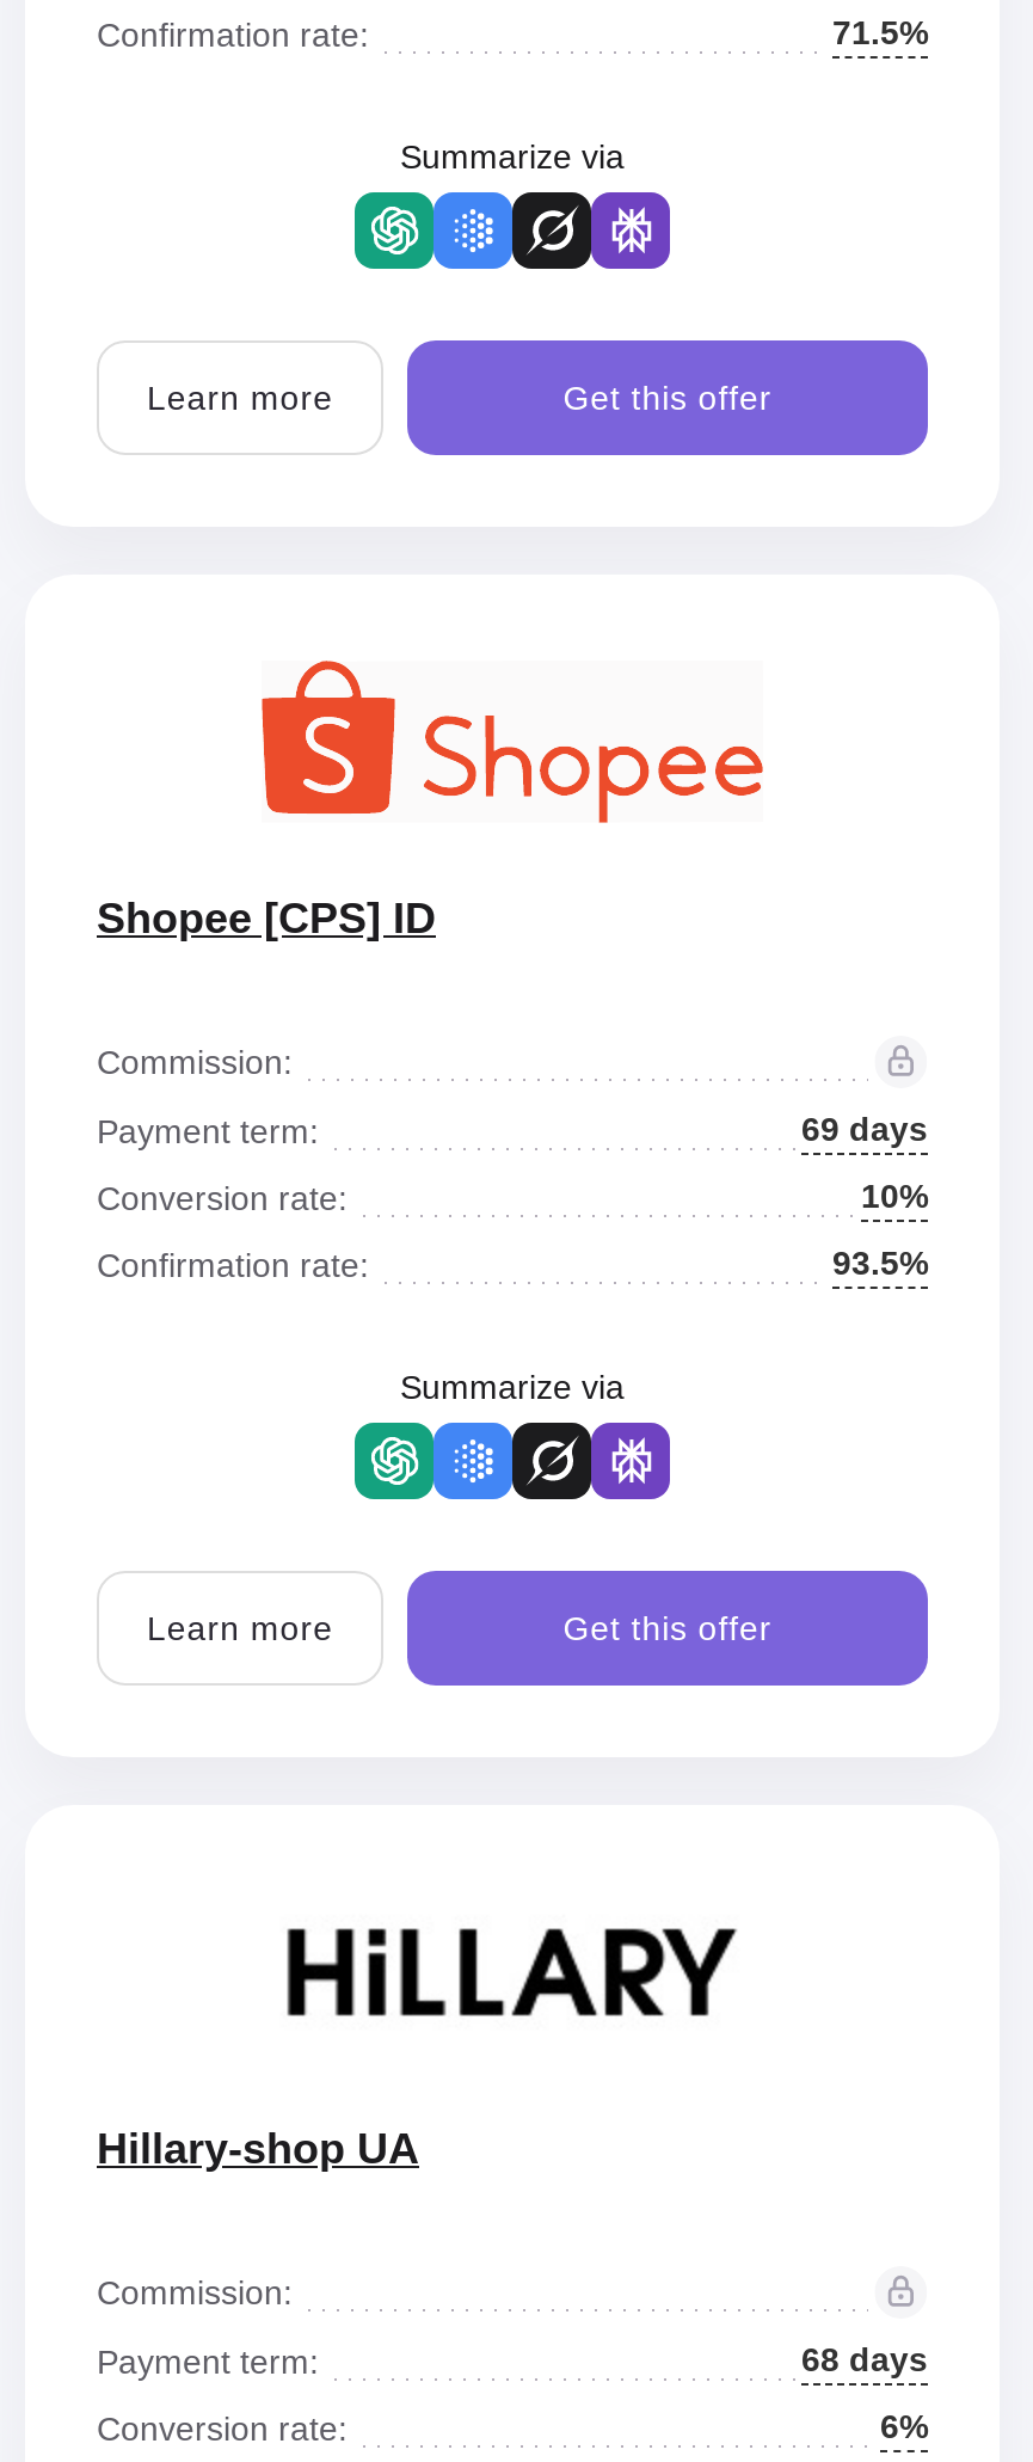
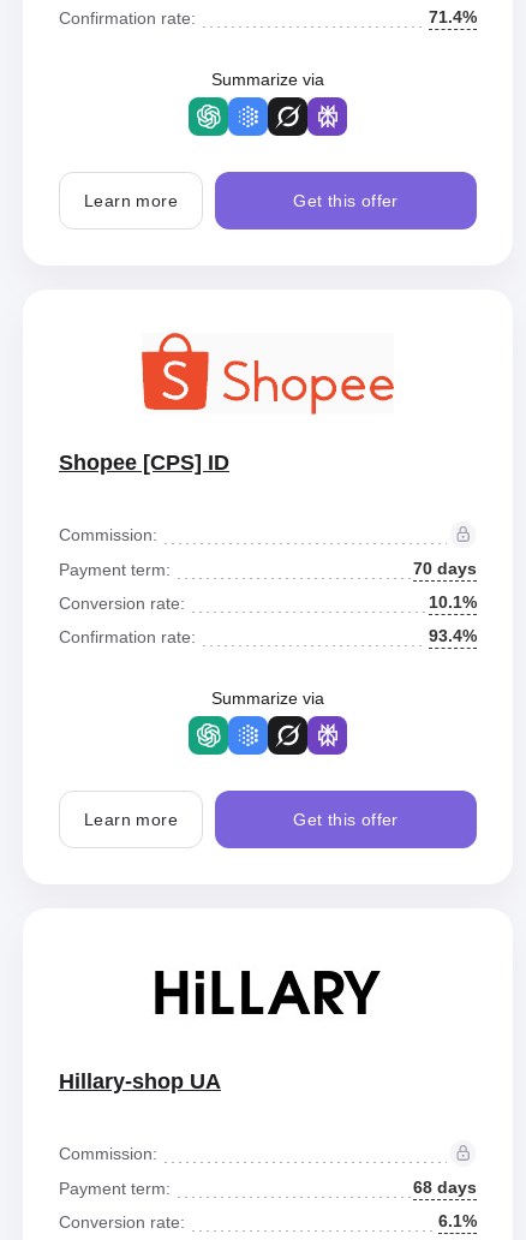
[832,13,928,51] 71.5% -> [429,7,477,26] 71.4%
[801,1110,928,1148] 69 days -> [413,559,477,578] 70 days
[861,1177,928,1215] 10% -> [429,592,477,612] 10.1%
[832,1244,928,1282] 93.5% -> [429,626,477,645] 93.4%
[880,2407,928,2445] 6% -> [438,1211,477,1230] 6.1%

